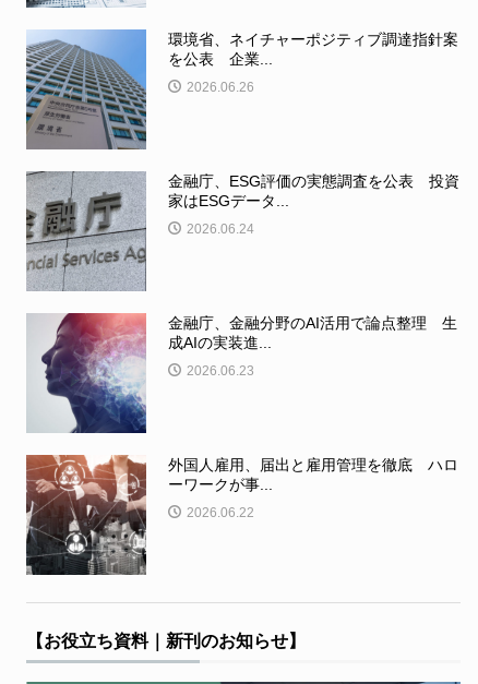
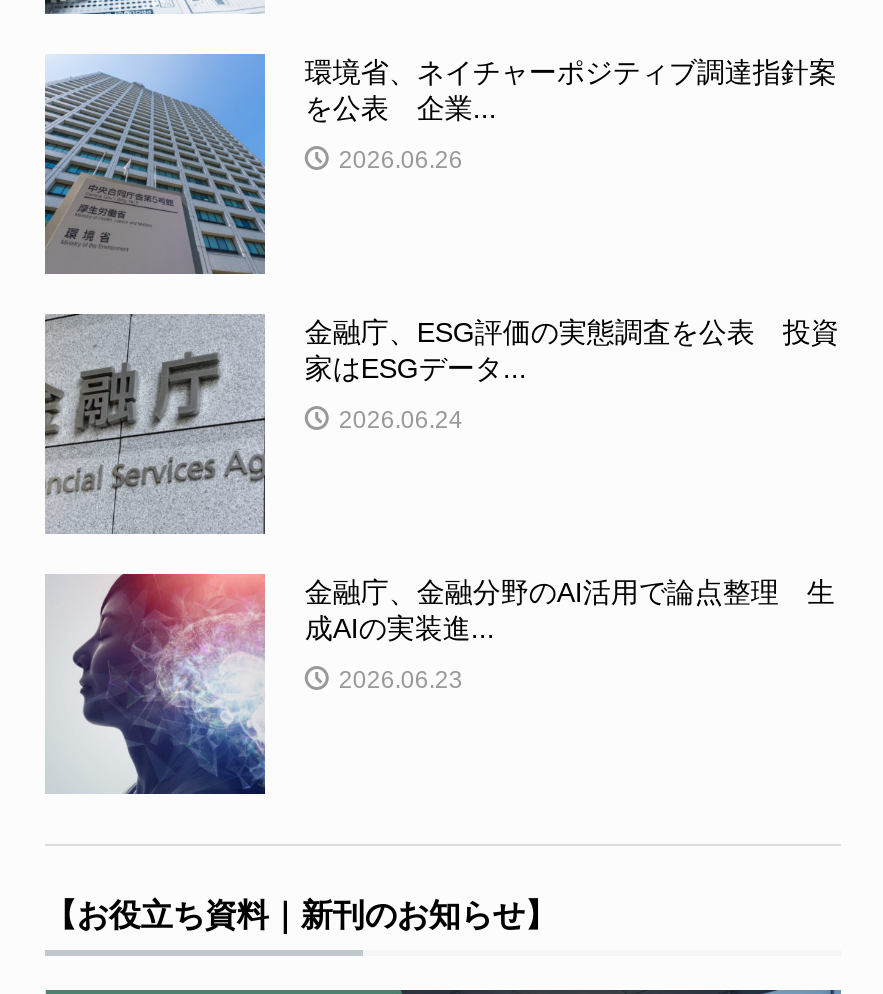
[25,454,458,576] [image] | 外国人雇用、届出と雇用管理を徹底 ハロ | ーワークが事... | 2026.06.22 -> none

